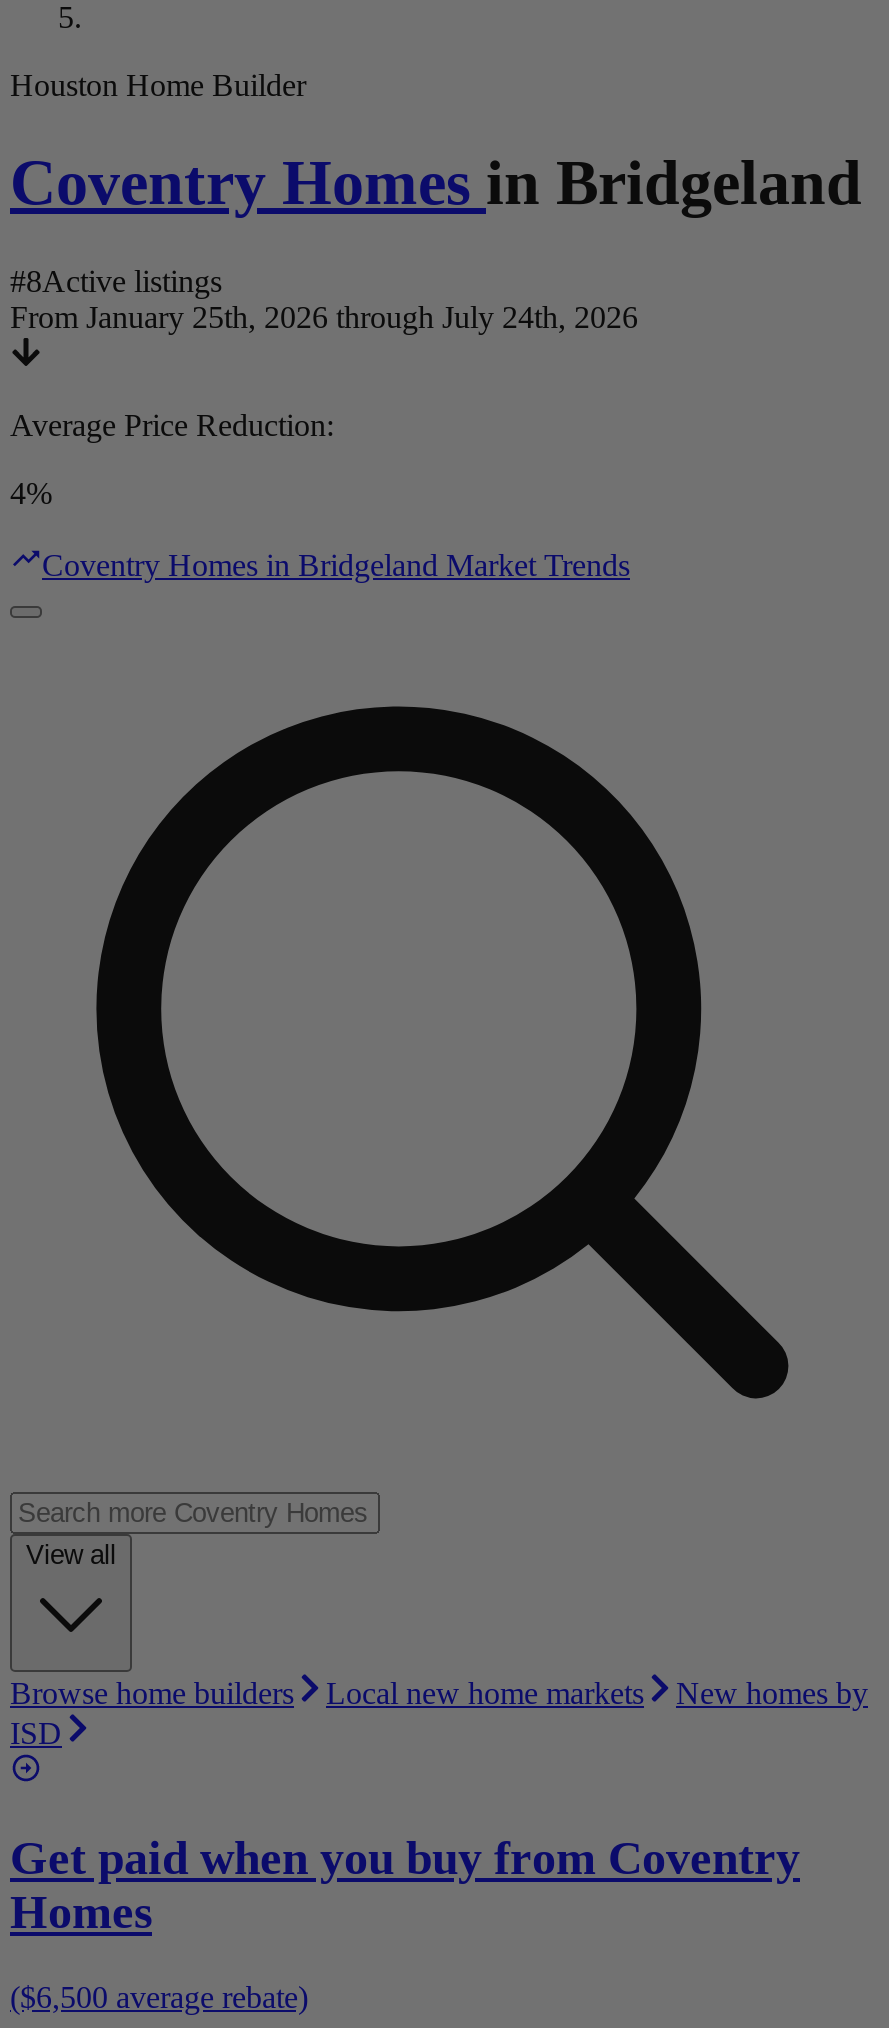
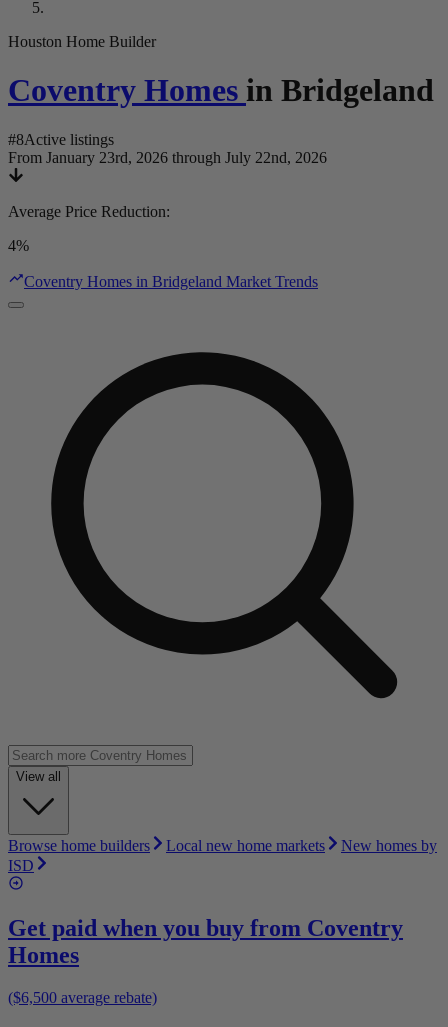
[10,300,638,334] From January 25th, 2026 through July 24th, 2026 -> [8,149,327,166] From January 23rd, 2026 through July 22nd, 2026

